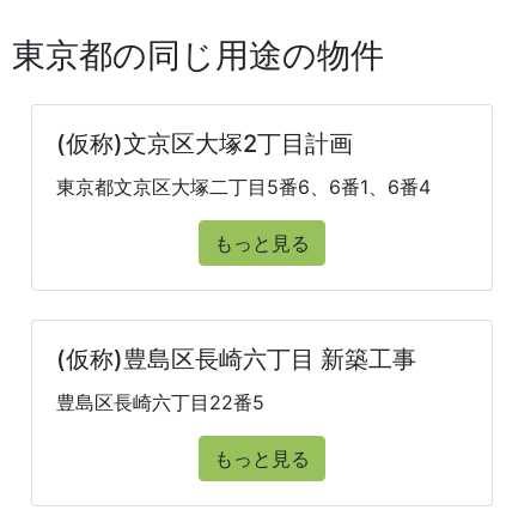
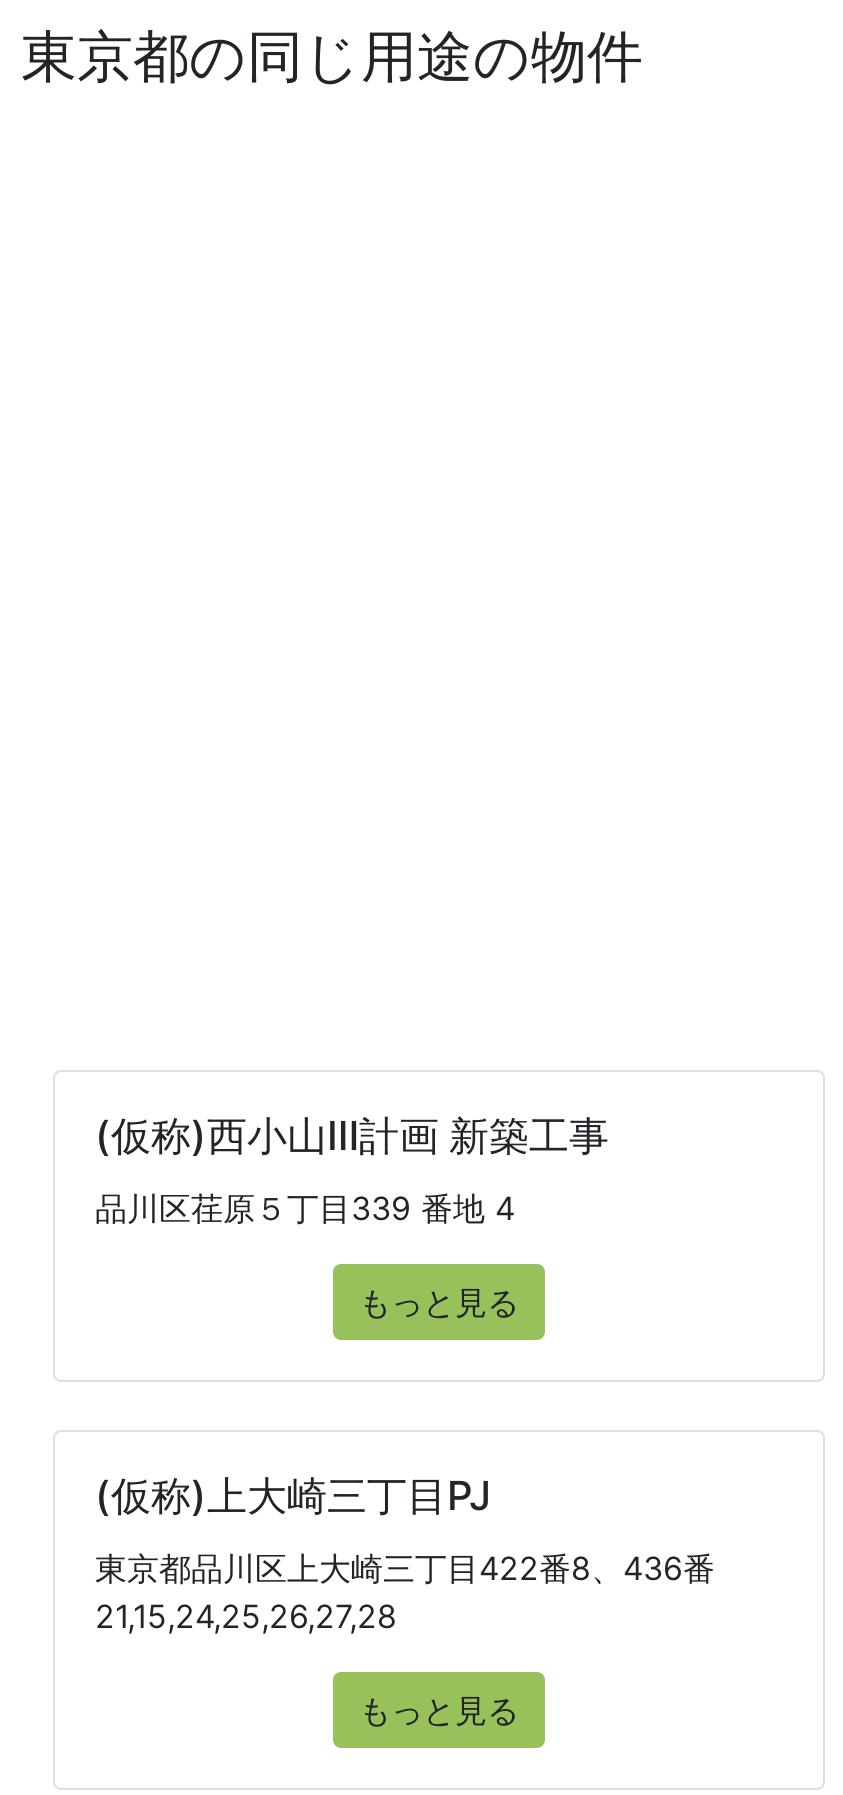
[56,129,353,158] (仮称)文京区大塚2丁目計画 -> [95,1112,609,1160] (仮称)西小山Ⅲ計画 新築工事
[56,175,431,199] 東京都文京区大塚二丁目5番6、6番1、6番4 -> [95,1188,515,1228] 品川区荏原５丁目339 番地 4
[56,345,416,374] (仮称)豊島区長崎六丁目 新築工事 -> [95,1472,491,1520] (仮称)上大崎三丁目PJ
[56,390,264,414] 豊島区長崎六丁目22番5 -> [95,1548,715,1636] 東京都品川区上大崎三丁目422番8、436番 | 21,15,24,25,26,27,28

